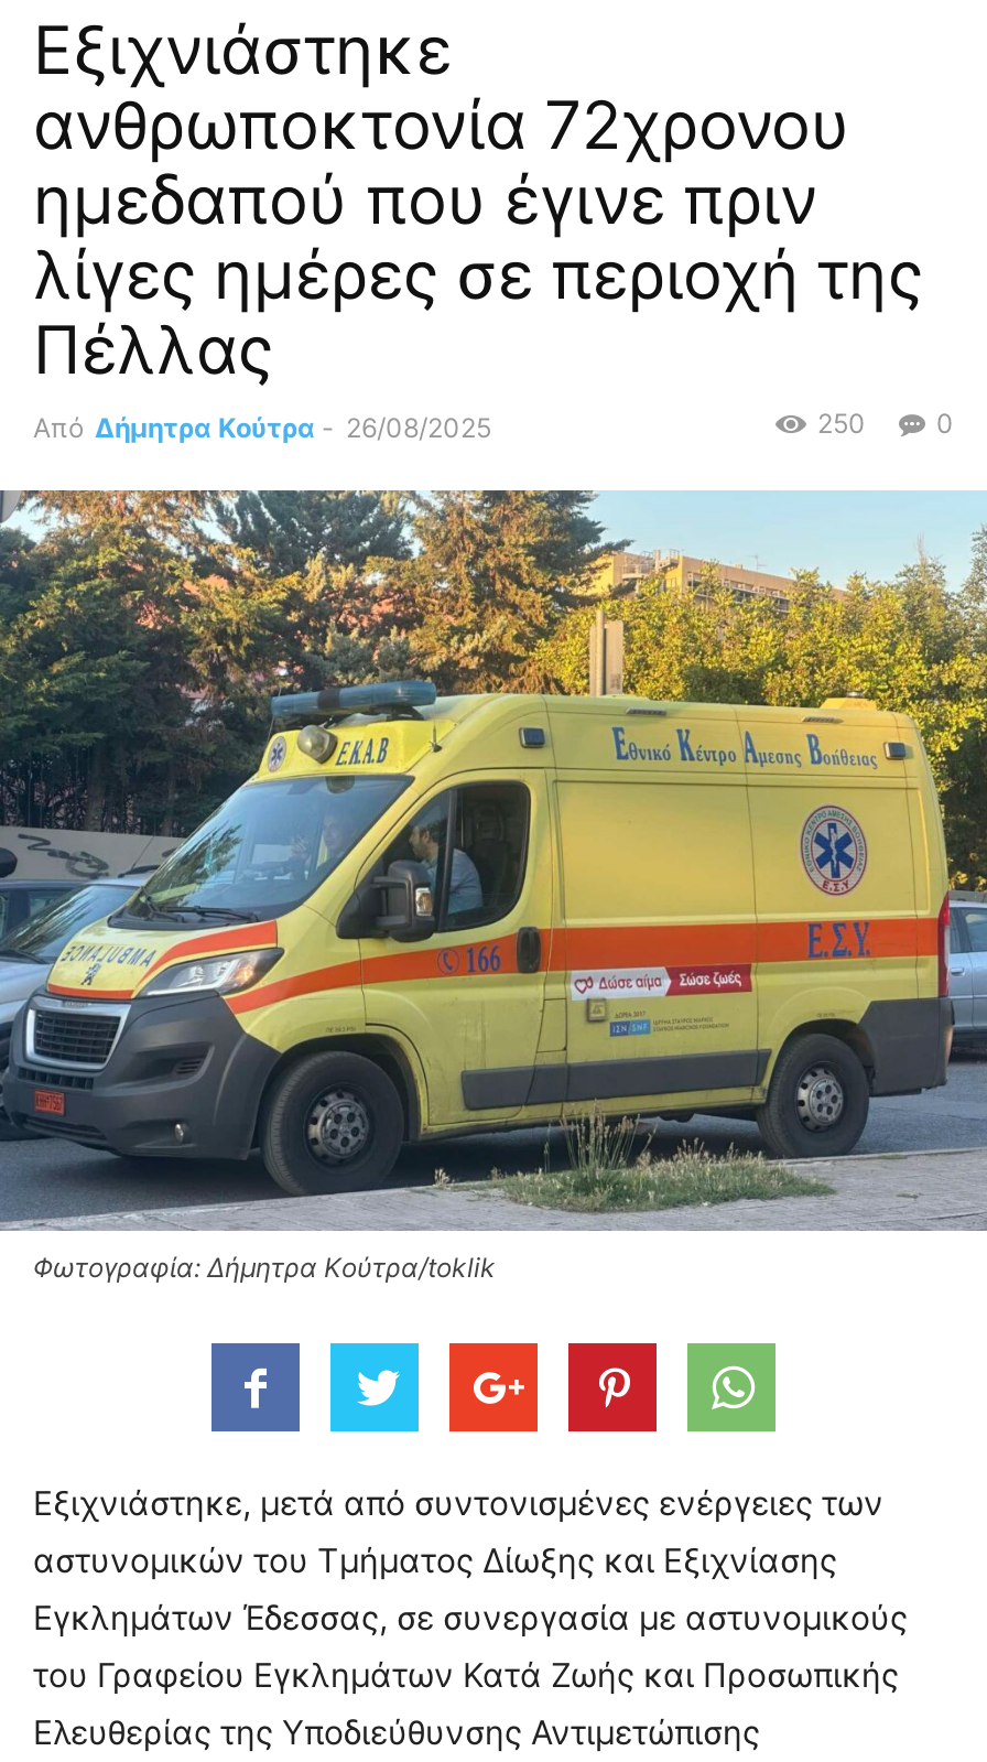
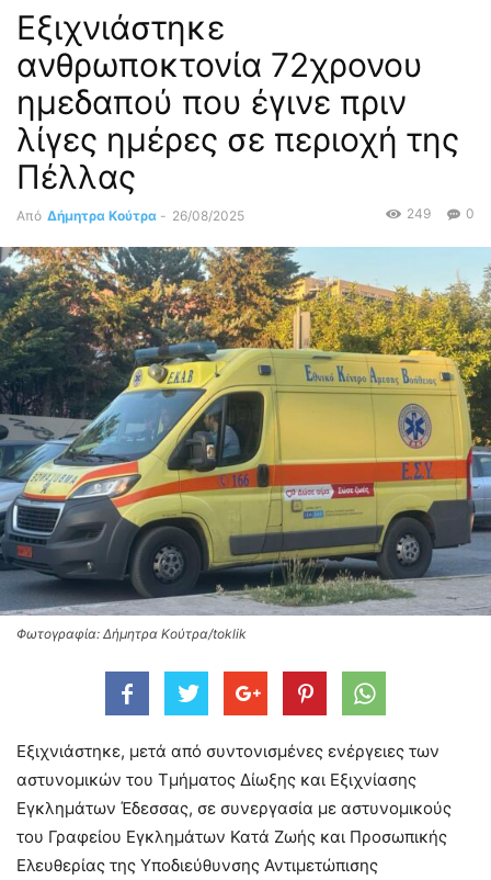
[817,407,866,440] 250 -> [407,205,431,222] 249

